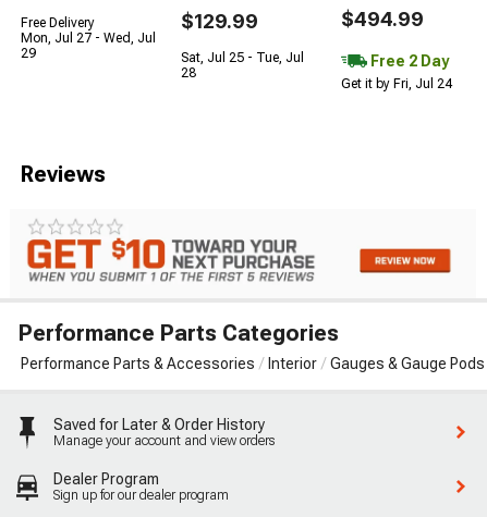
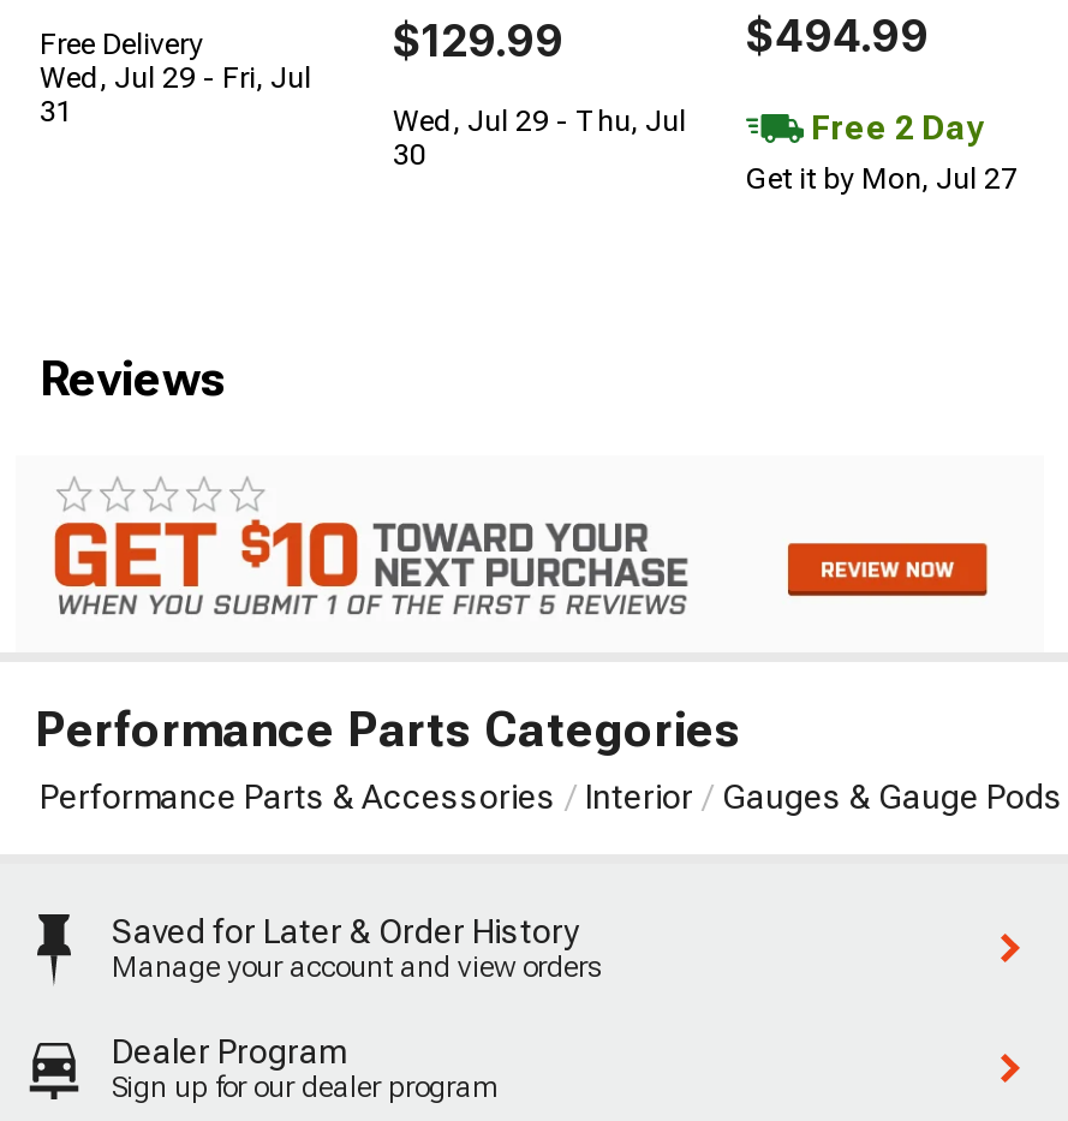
[21,30,156,45] Mon, Jul 27 - Wed, Jul -> [40,61,311,94] Wed, Jul 29 - Fri, Jul
[21,45,36,61] 29 -> [40,94,73,128] 31
[181,50,304,65] Sat, Jul 25 - Tue, Jul -> [393,104,686,137] Wed, Jul 29 - Thu, Jul
[181,65,196,80] 28 -> [393,137,426,171] 30
[341,76,452,91] Get it by Fri, Jul 24 -> [746,161,1018,195] Get it by Mon, Jul 27

